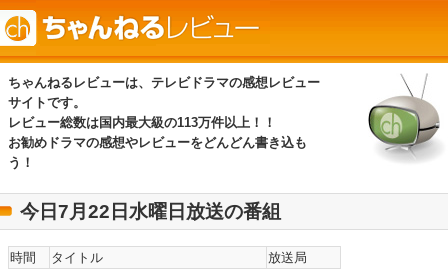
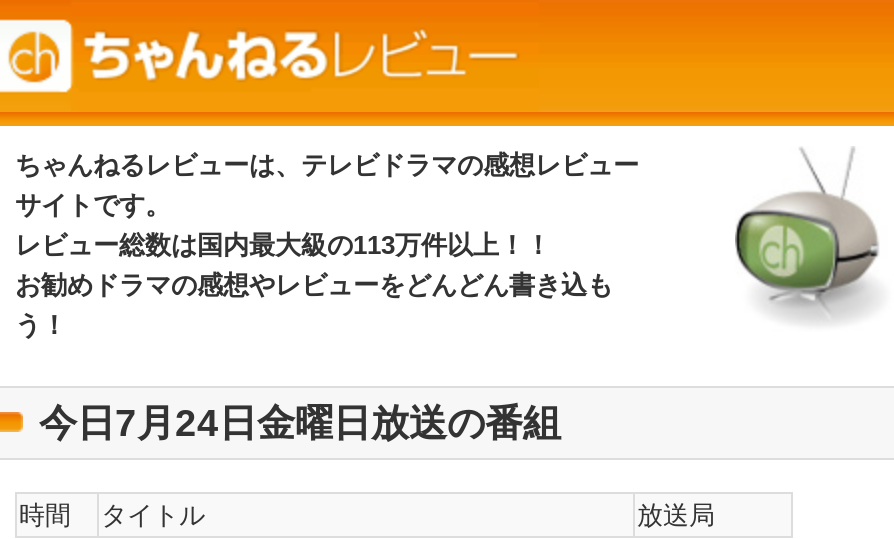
[20,201,281,222] 今日7月22日水曜日放送の番組 -> [39,402,561,444] 今日7月24日金曜日放送の番組

